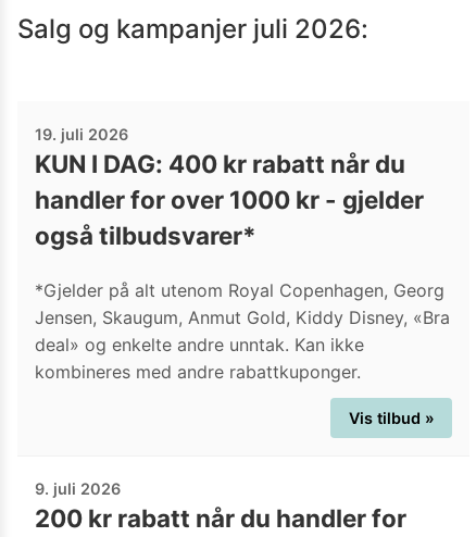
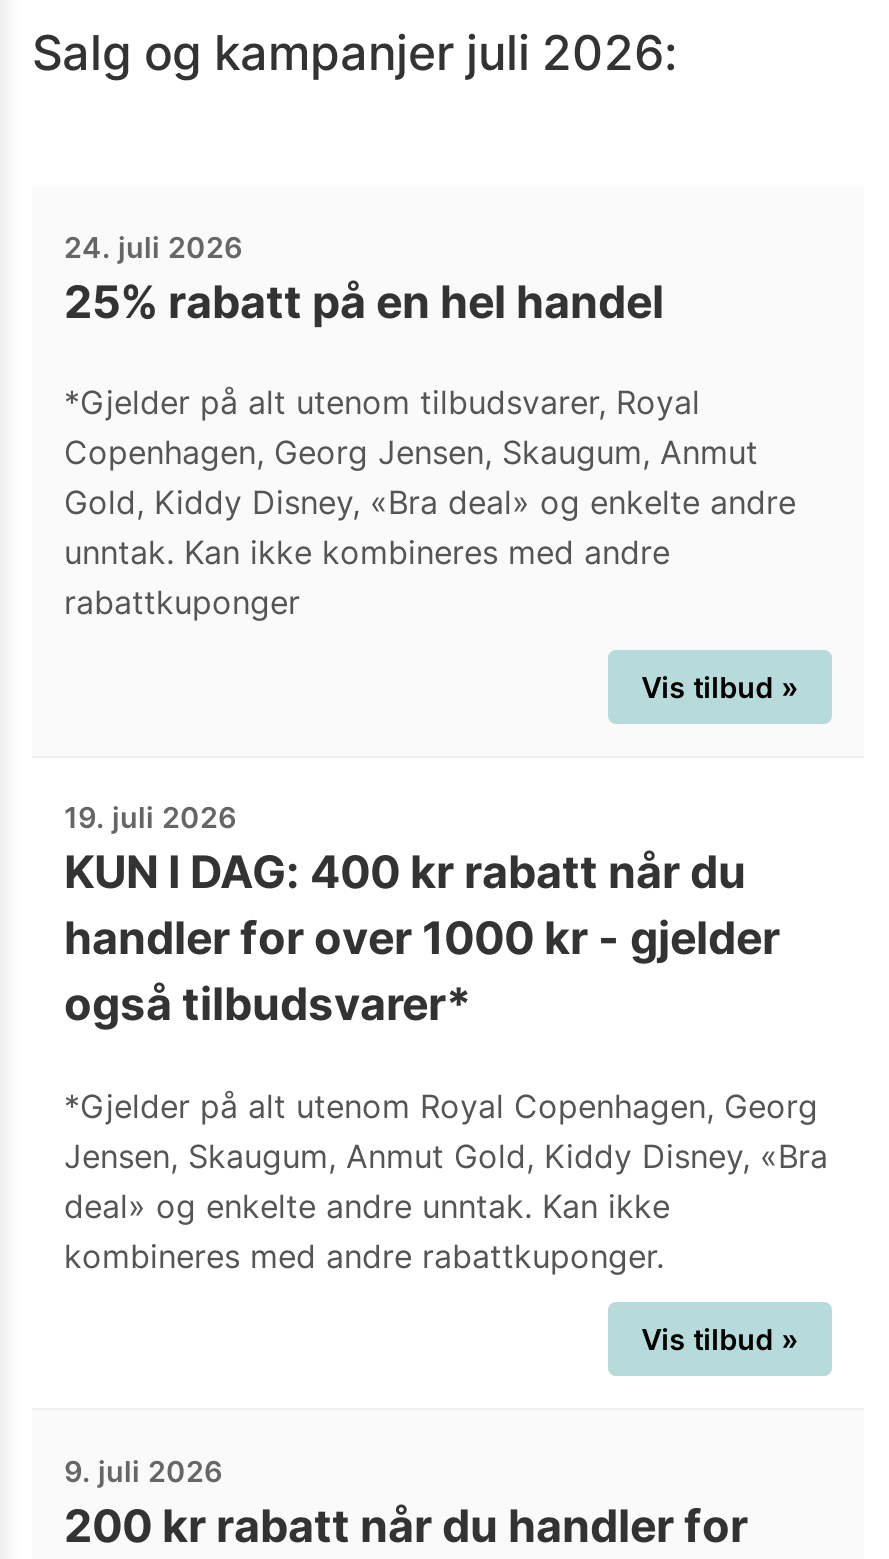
none -> [64,230,799,704] 24. juli 2026 | 25% rabatt på en hel handel | *Gjelder på alt utenom tilbudsvarer, Royal | Copenhagen, Georg Jensen, Skaugum, Anmut | Gold, Kiddy Disney, «Bra deal» og enkelte andre | unntak. Kan ikke kombineres med andre | rabattkuponger | Vis tilbud »

